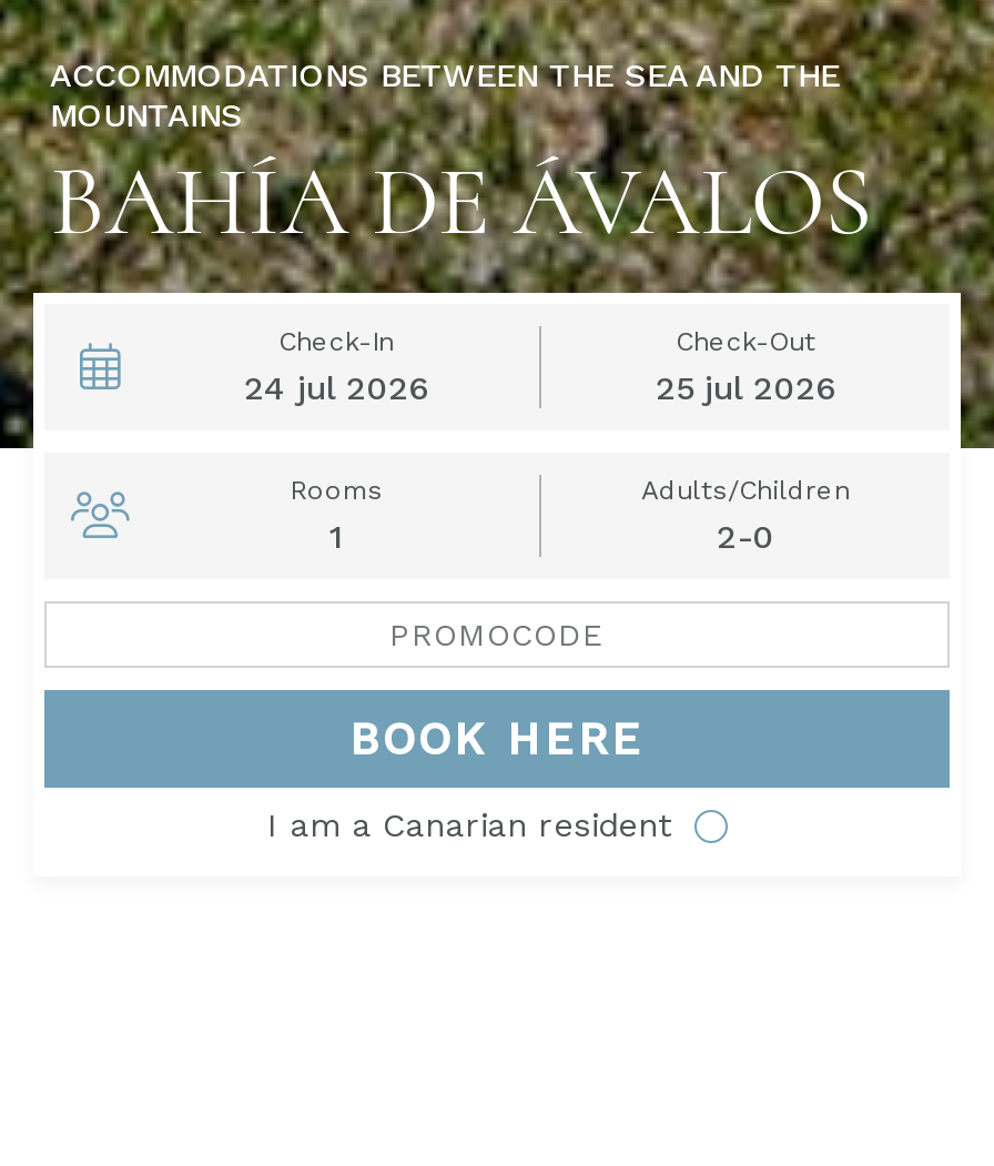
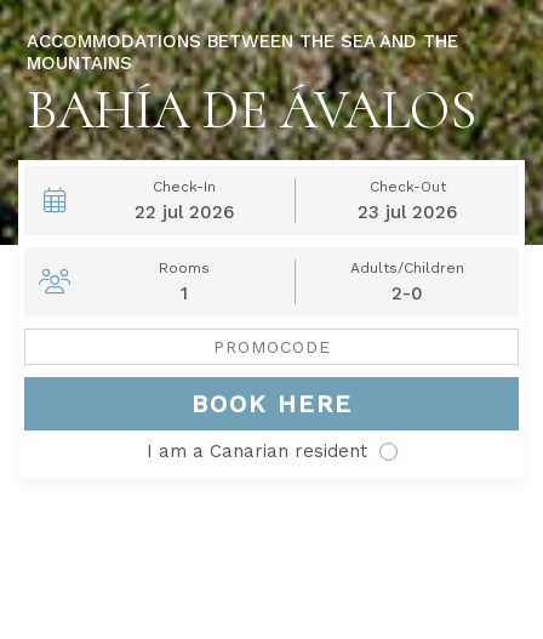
[244,368,428,408] 24 jul 2026 -> [134,201,233,223] 22 jul 2026
[656,368,835,408] 25 jul 2026 -> [358,201,457,223] 23 jul 2026

